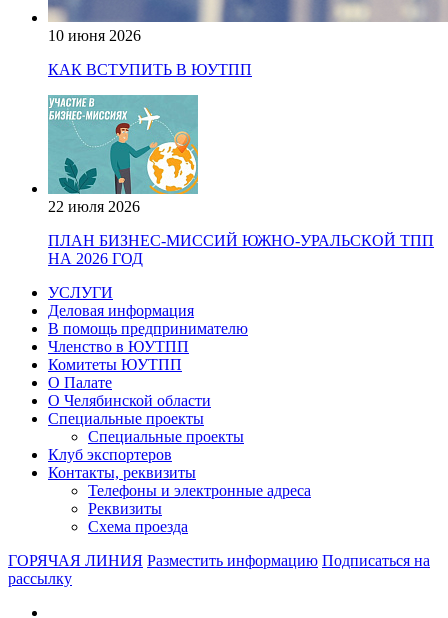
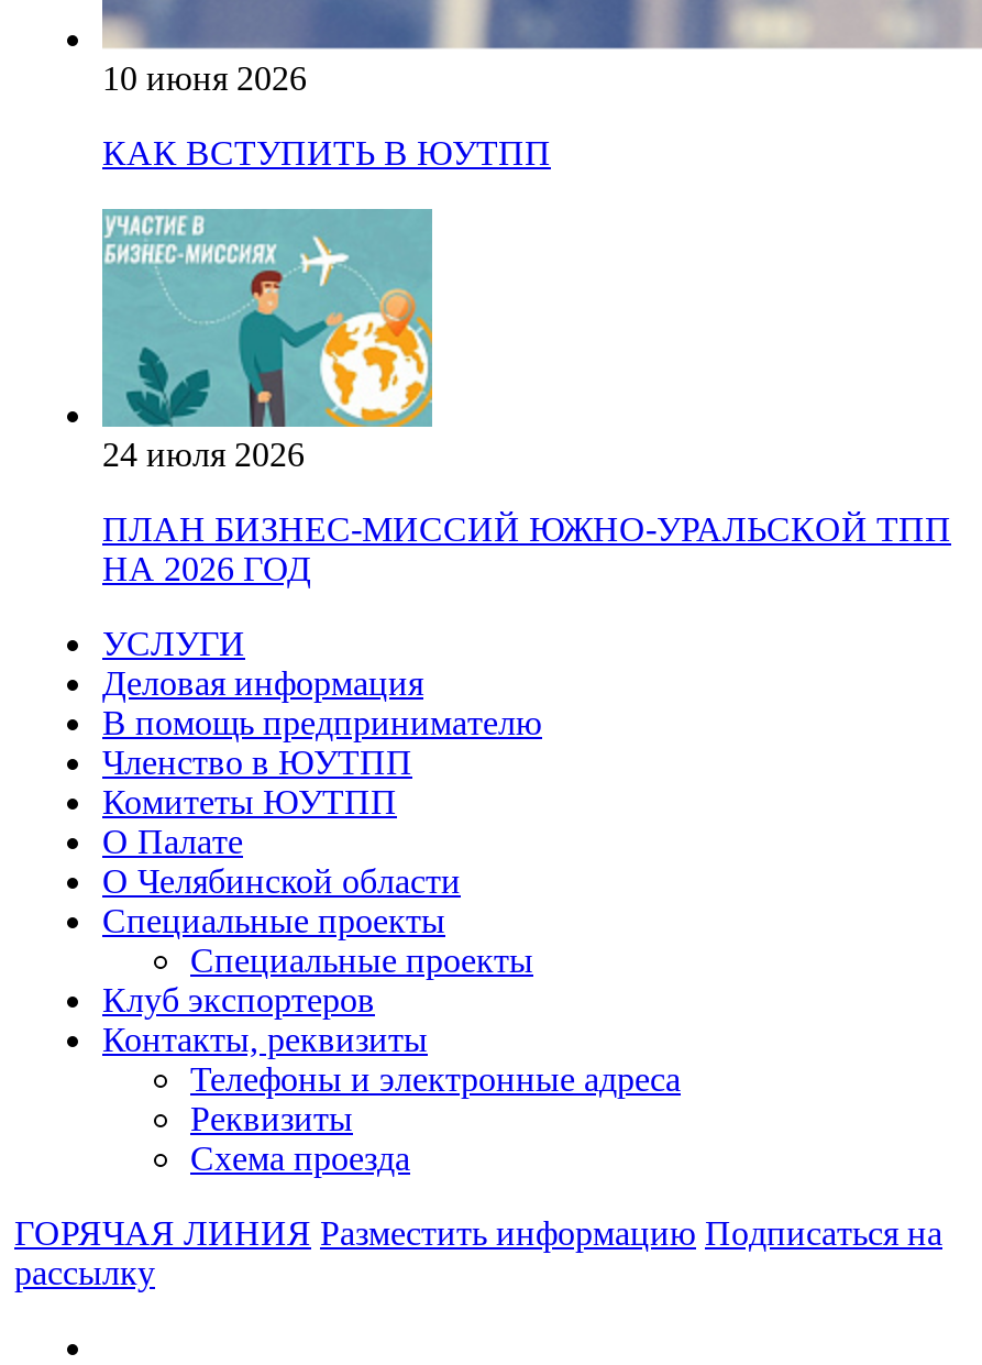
[48,198,140,215] 22 июля 2026 -> [102,436,305,473] 24 июля 2026

